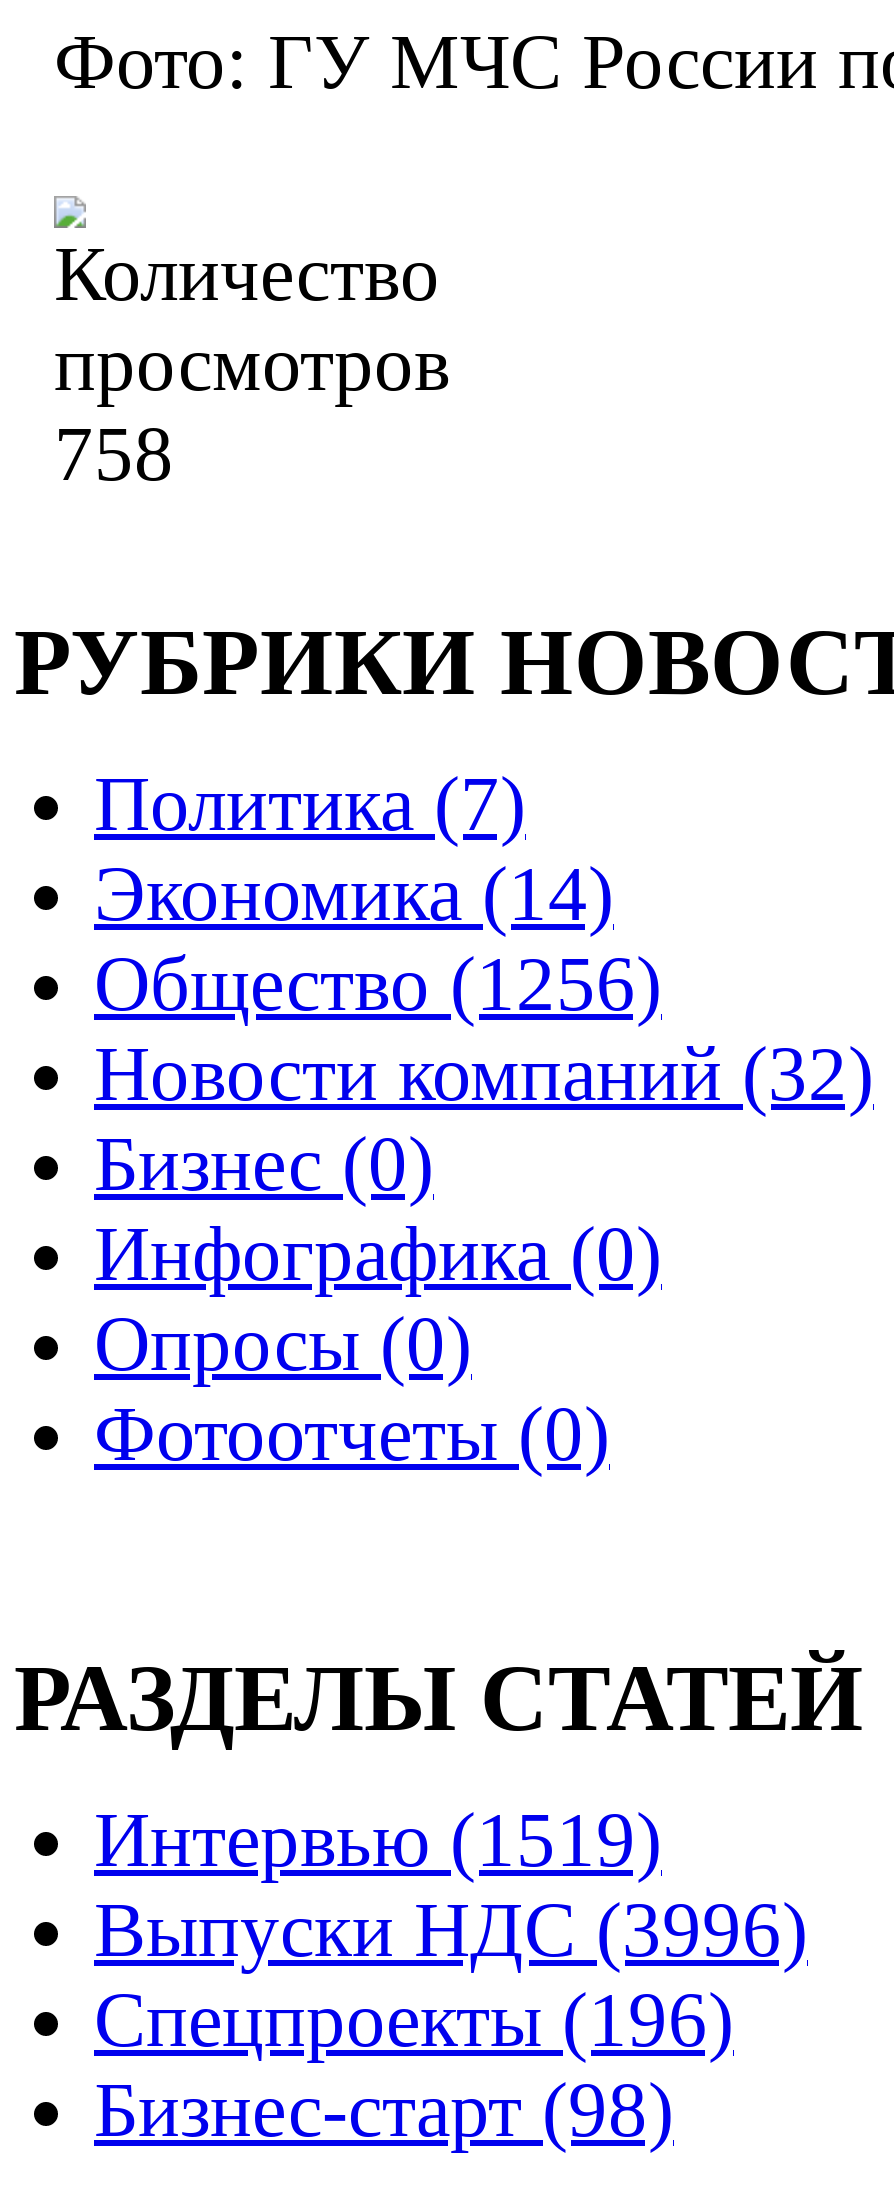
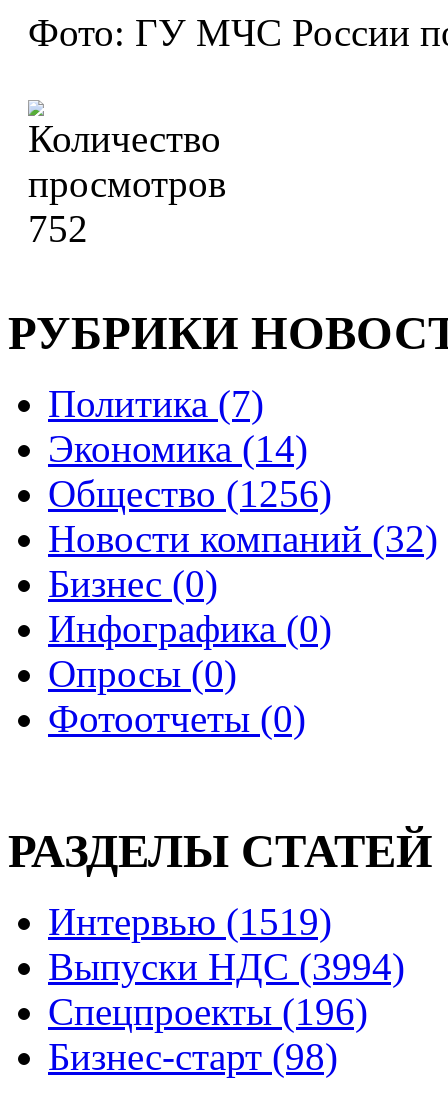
[54,411,174,497] 758 -> [28,207,88,250] 752
[94,1886,808,1972] Выпуски НДС (3996) -> [48,945,405,988] Выпуски НДС (3994)

